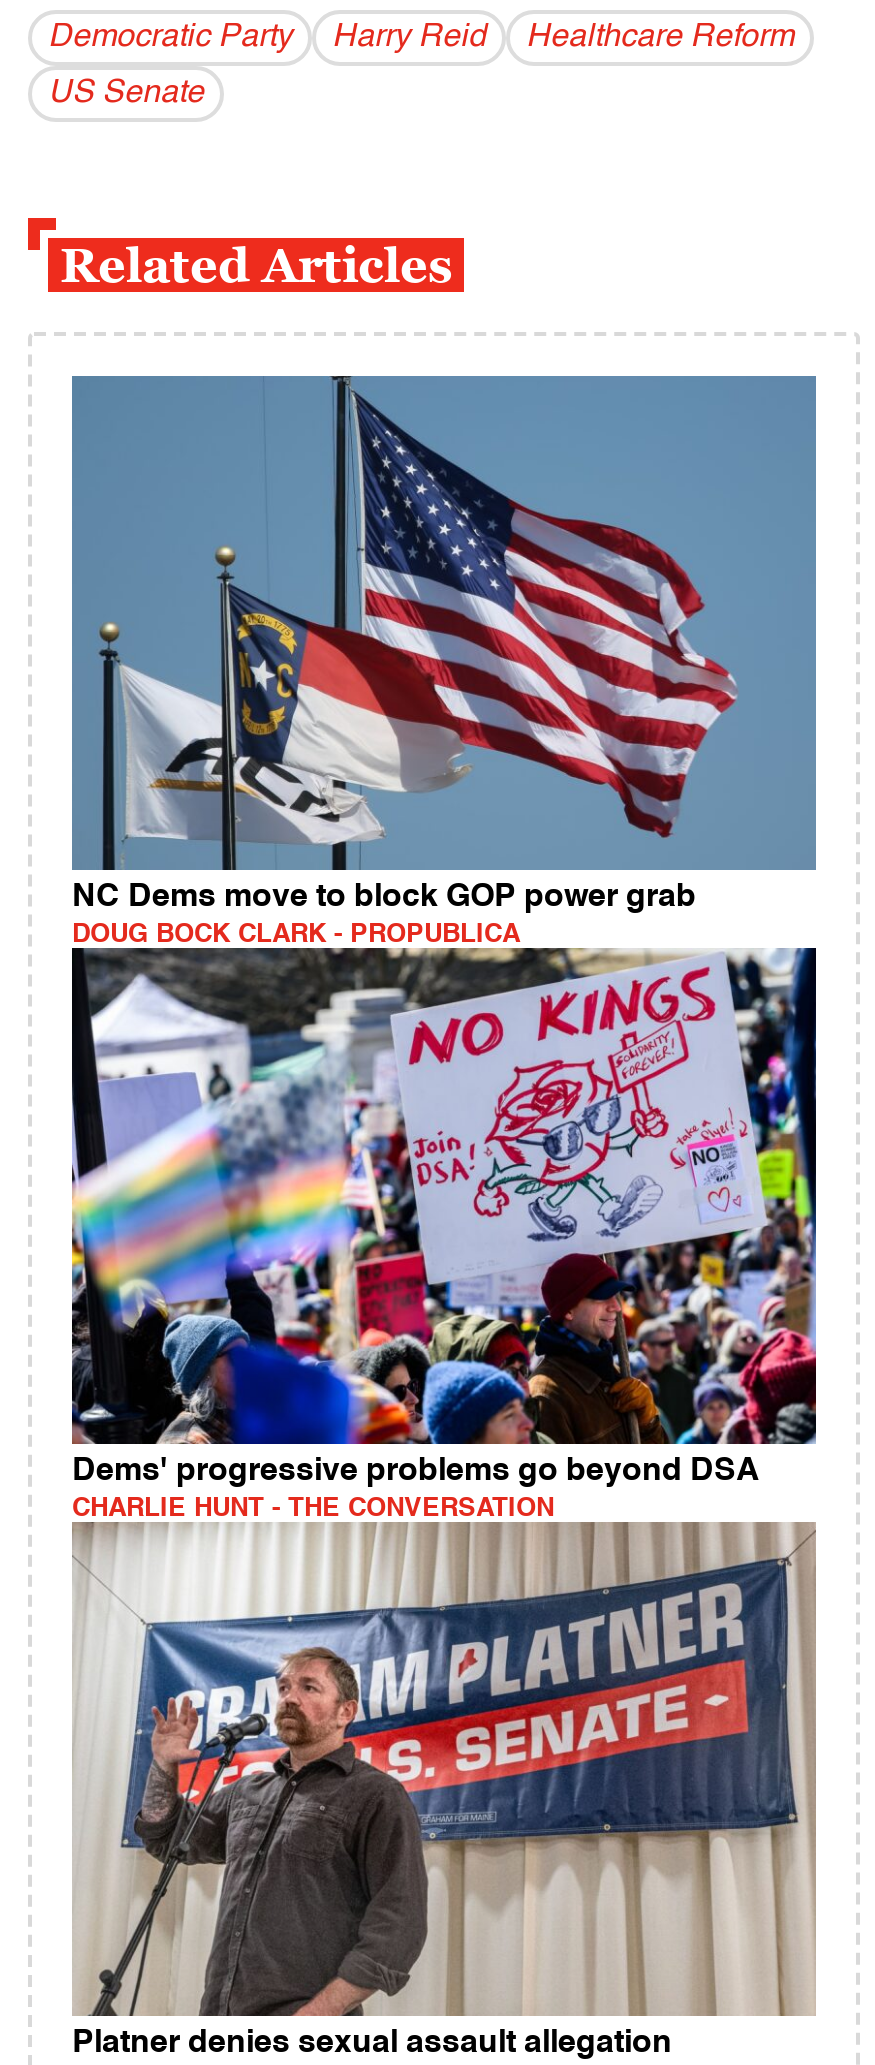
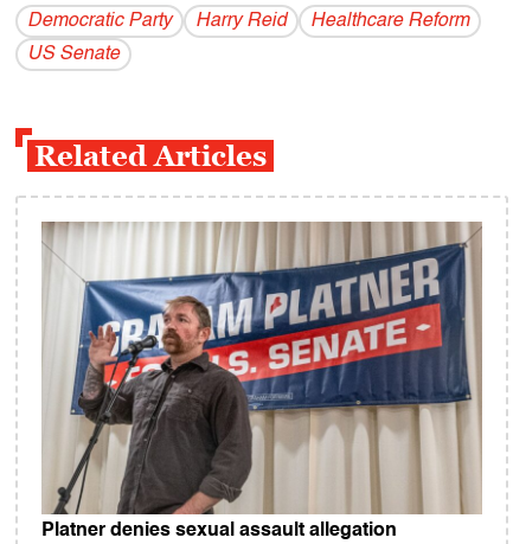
[72,374,816,949] [image] | NC Dems move to block GOP power grab | DOUG BOCK CLARK - PROPUBLICA -> none
[70,946,818,1522] [image] | Dems' progressive problems go beyond DSA | CHARLIE HUNT - THE CONVERSATION -> none

